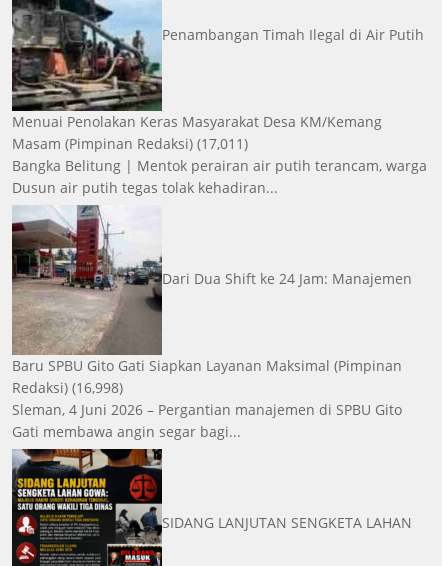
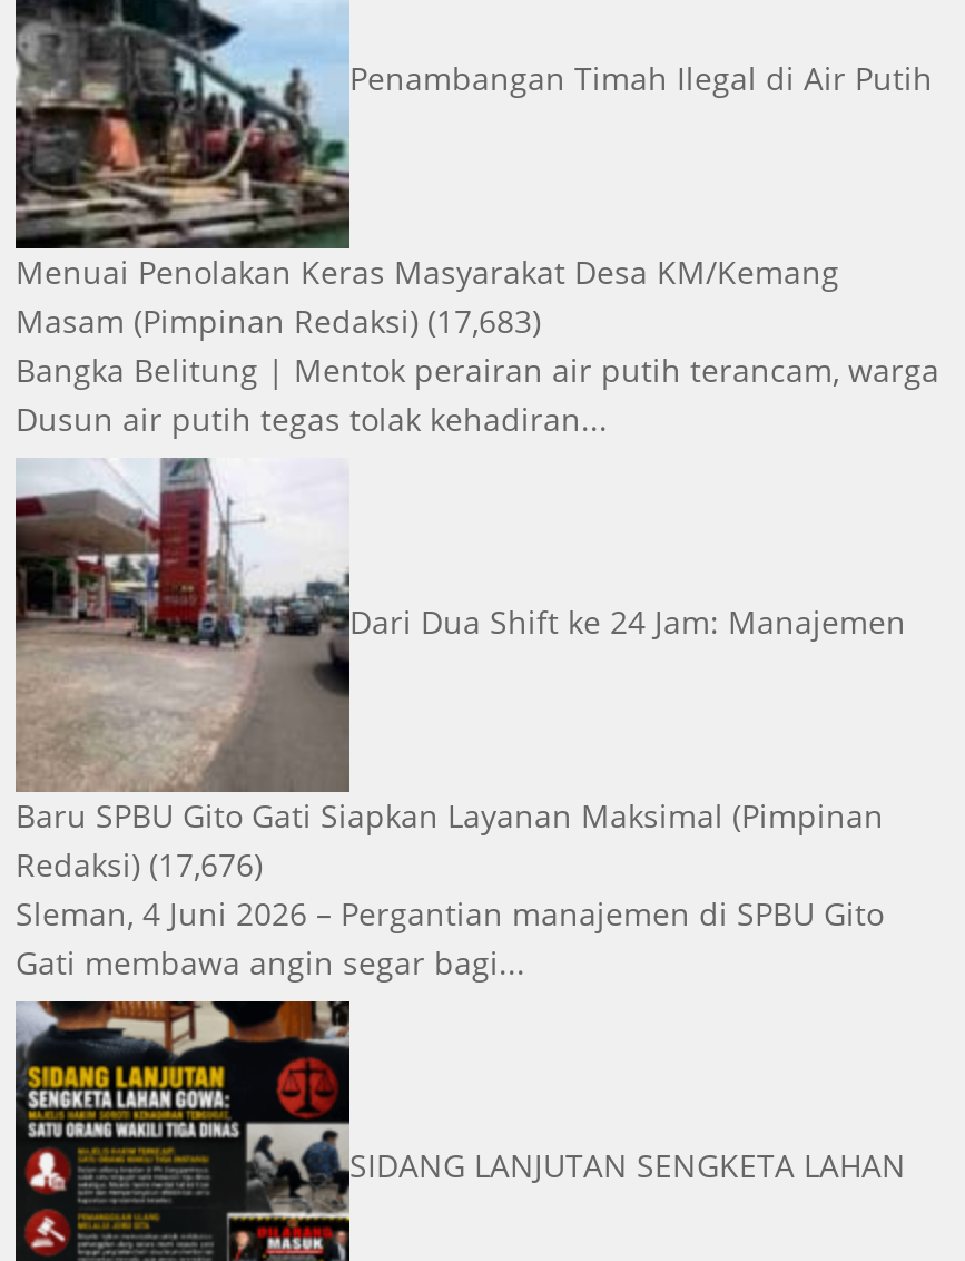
[12,134,248,153] Masam (Pimpinan Redaksi) (17,011) -> [16,299,541,342] Masam (Pimpinan Redaksi) (17,683)
[12,378,123,397] Redaksi) (16,998) -> [16,843,263,885] Redaksi) (17,676)

